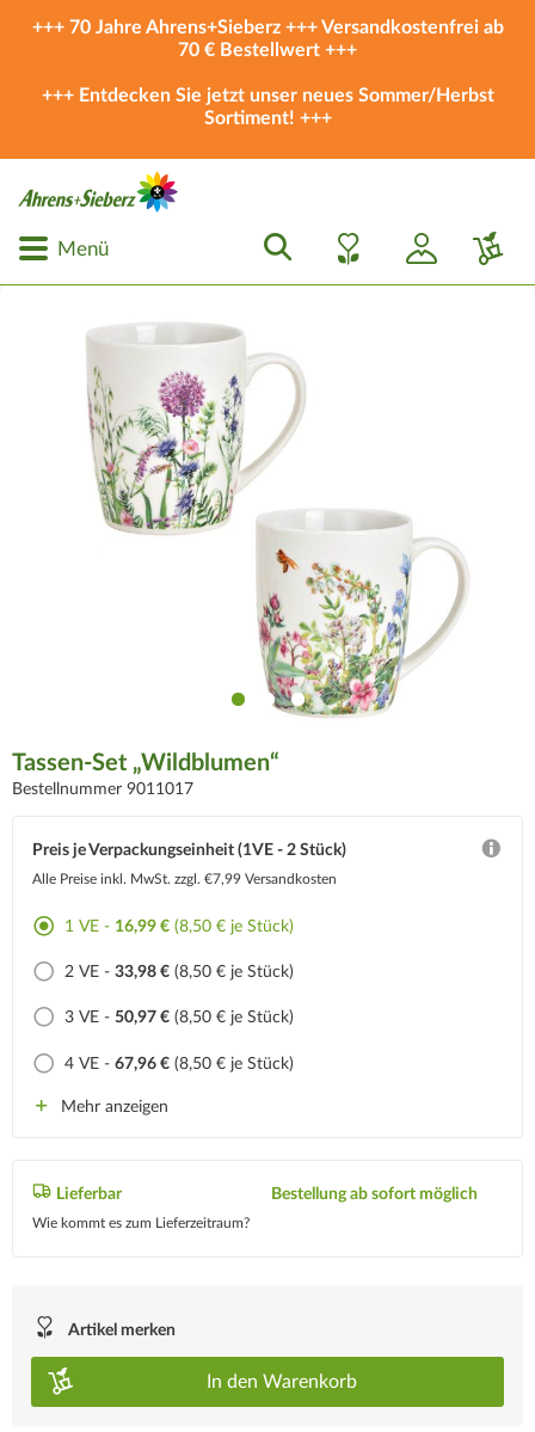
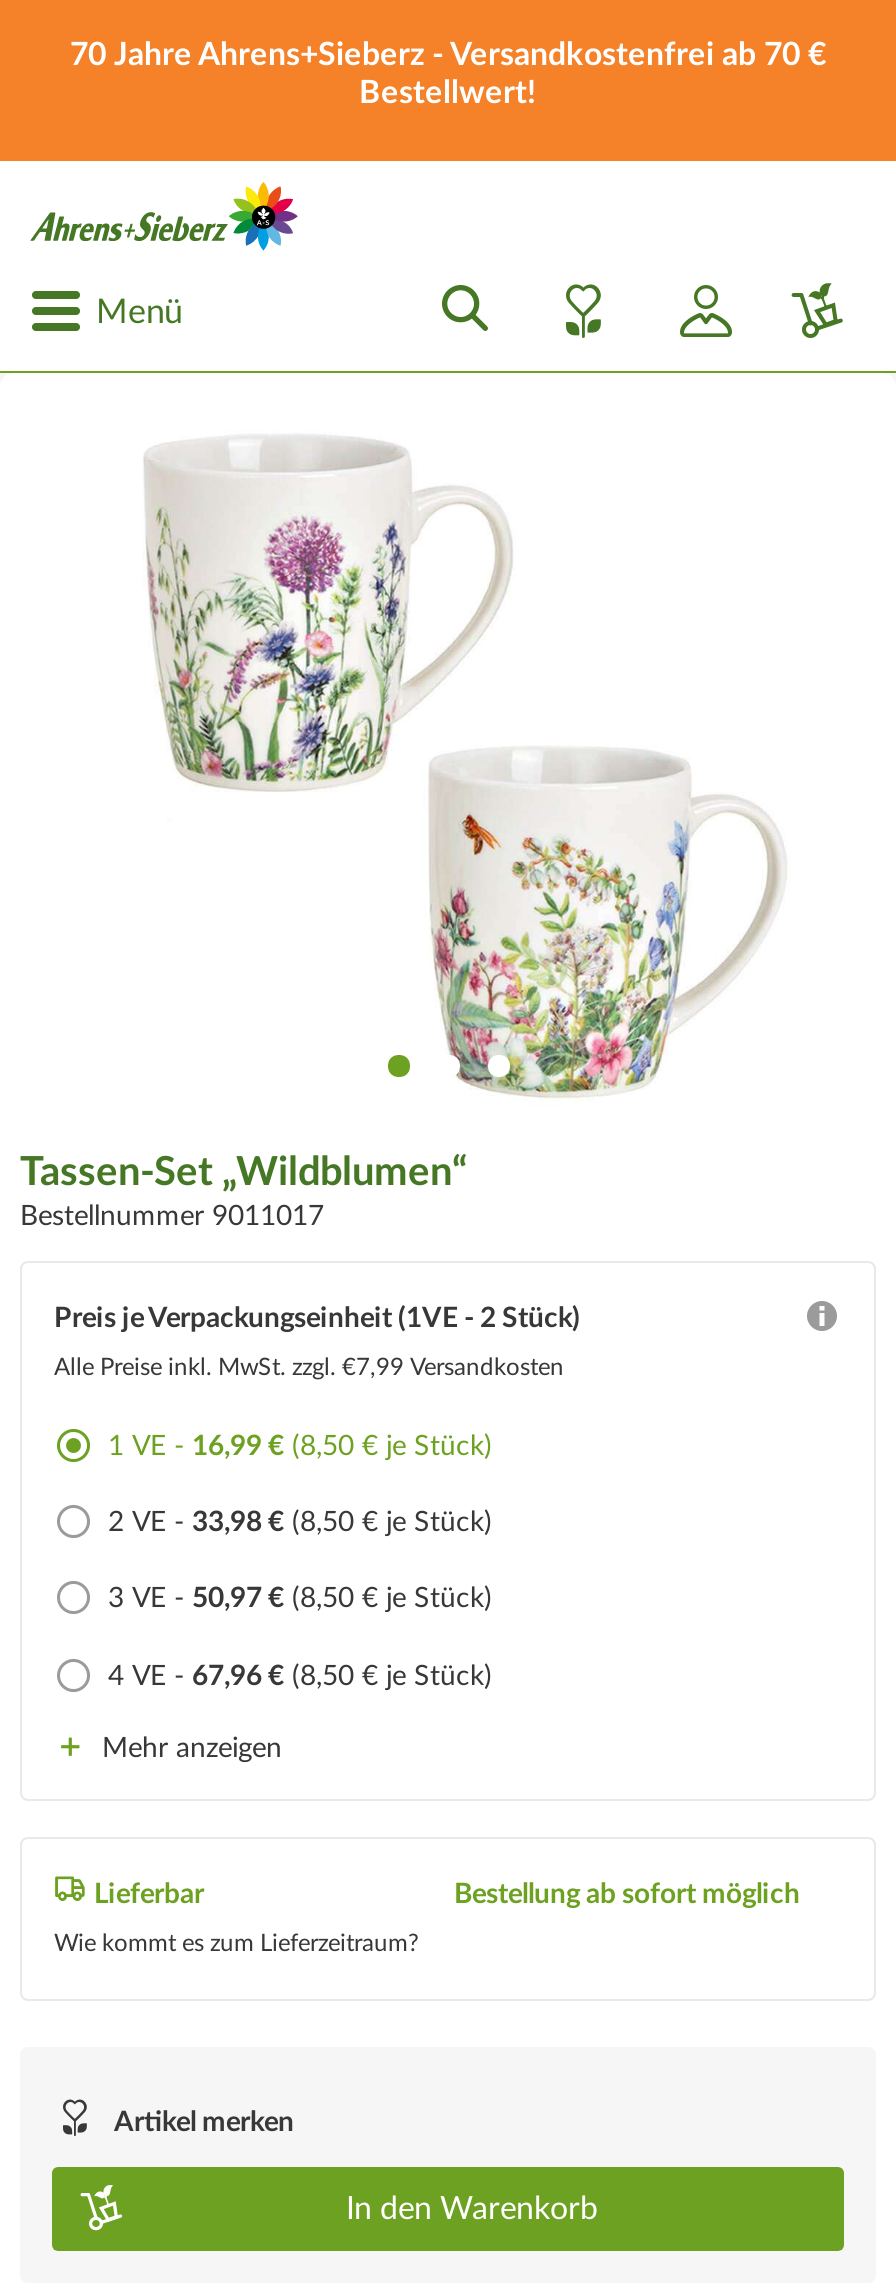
[32,18,503,128] +++ 70 Jahre Ahrens+Sieberz +++ Versandkostenfrei ab | 70 € Bestellwert +++ | +++ Entdecken Sie jetzt unser neues Sommer/Herbst | Sortiment! +++ -> [70,39,826,109] 70 Jahre Ahrens+Sieberz - Versandkostenfrei ab 70 € | Bestellwert!

